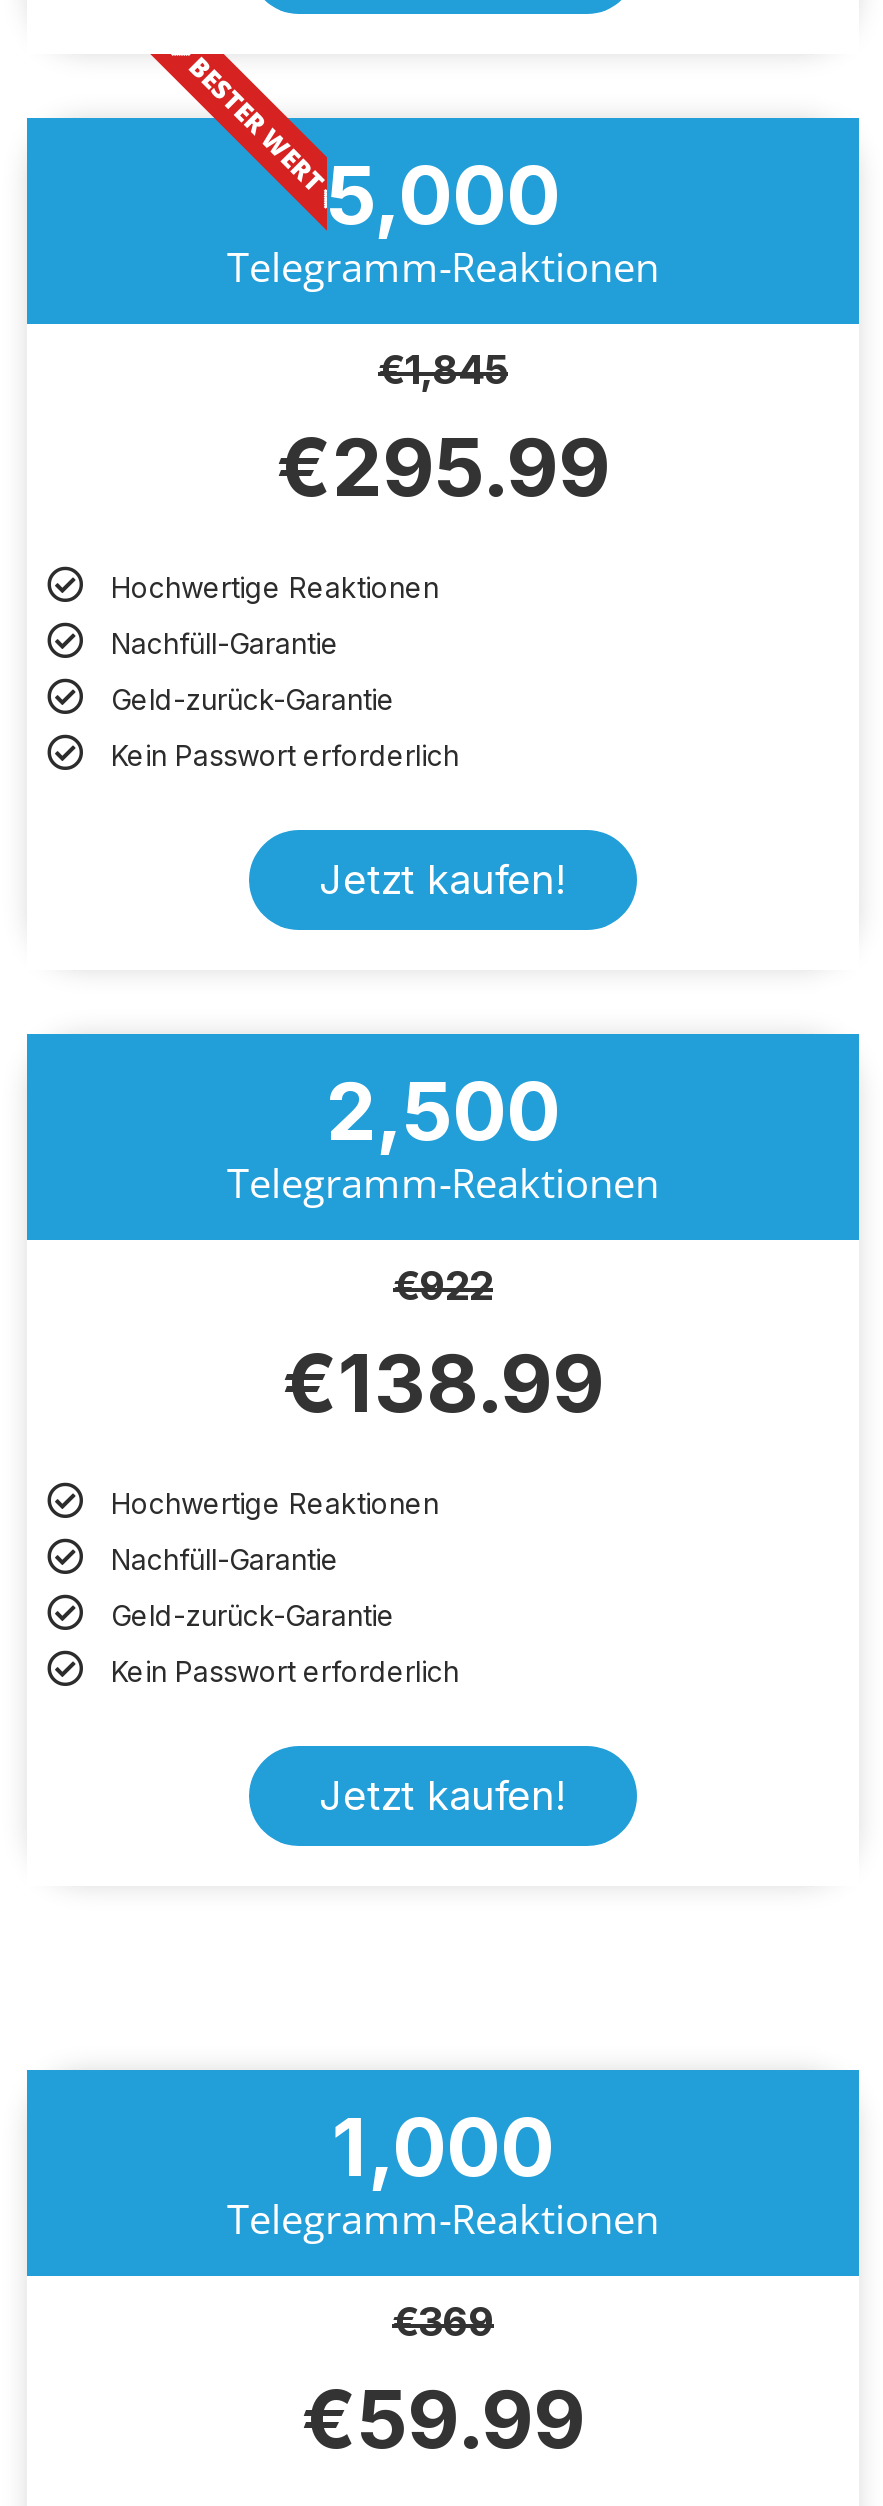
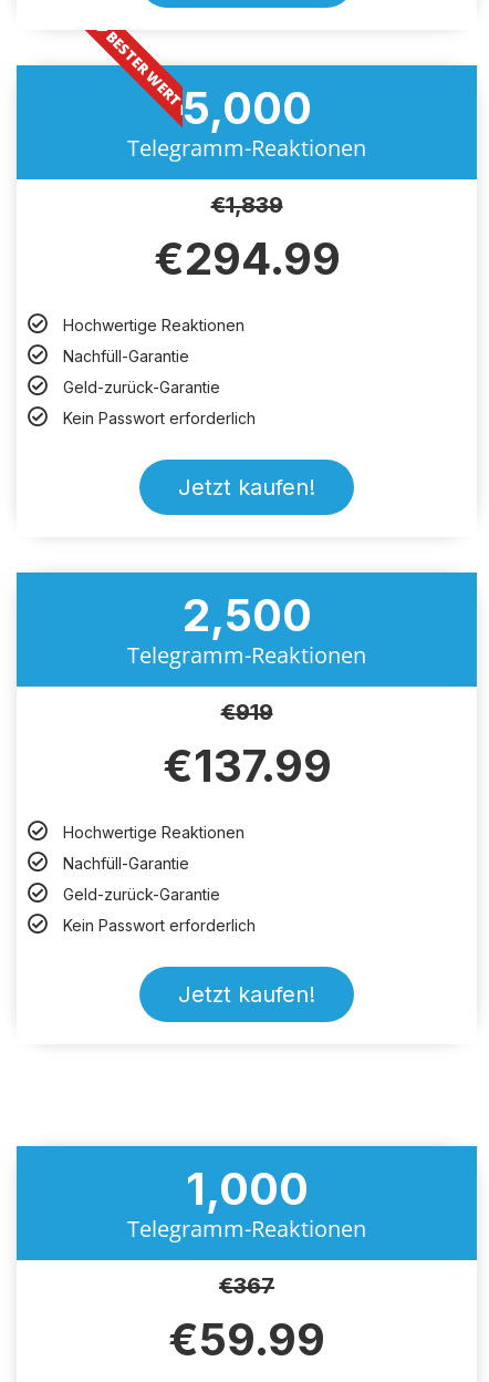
[378,346,508,394] €1,845 -> [211,191,283,218] €1,839
[276,418,610,516] €295.99 -> [153,231,340,285] €294.99
[393,1262,493,1310] €922 -> [221,699,273,725] €919
[282,1334,604,1432] €138.99 -> [162,738,331,793] €137.99
[392,2298,494,2346] €369 -> [219,1272,274,1299] €367

